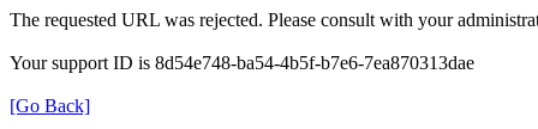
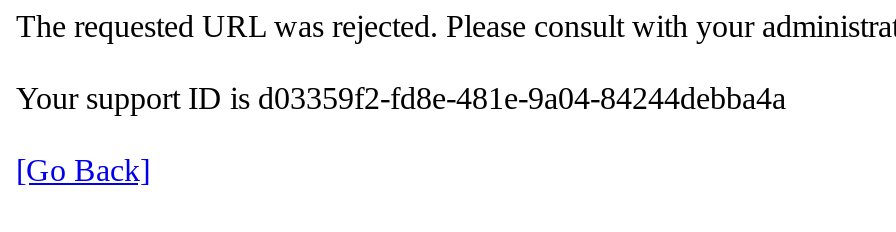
[10,53,474,73] Your support ID is 8d54e748-ba54-4b5f-b7e6-7ea870313dae -> [16,81,786,115] Your support ID is d03359f2-fd8e-481e-9a04-84244debba4a

